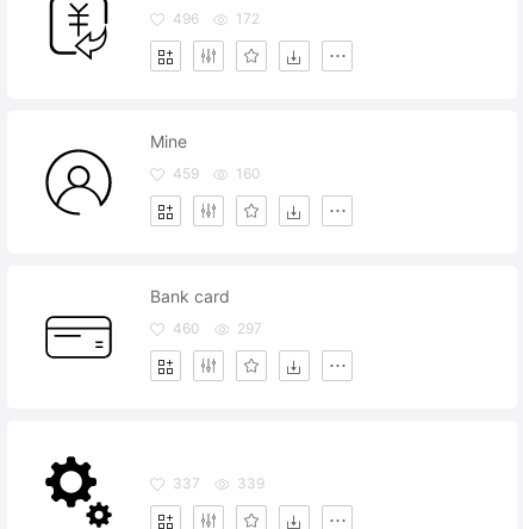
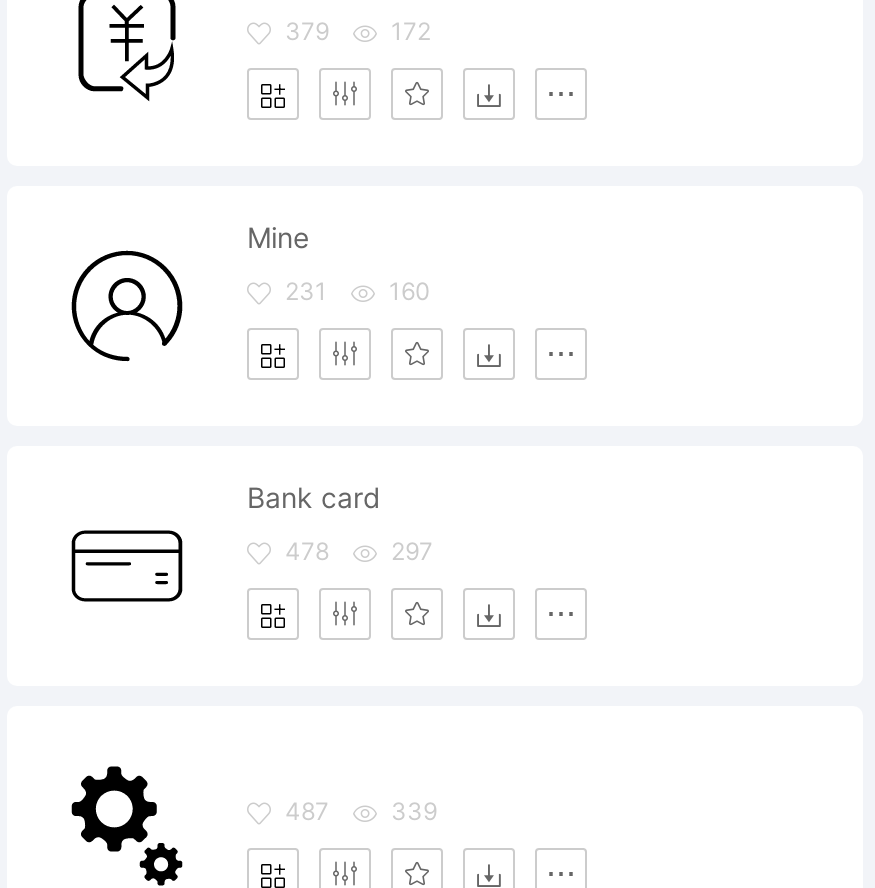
[173,10,199,27] 496 -> [285,16,329,46] 379
[173,164,199,182] 459 -> [285,276,327,306] 231
[173,319,200,337] 460 -> [285,536,329,566] 478
[173,474,200,492] 337 -> [285,796,329,826] 487

